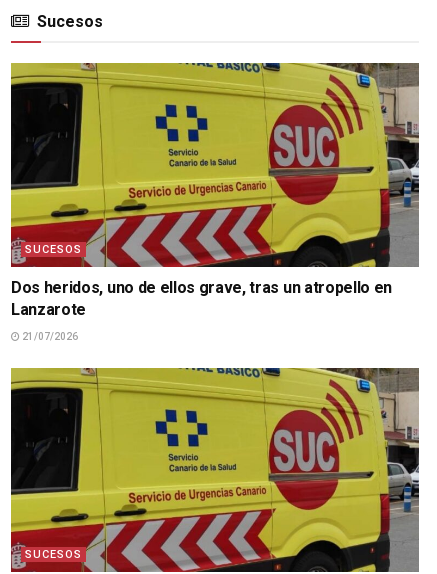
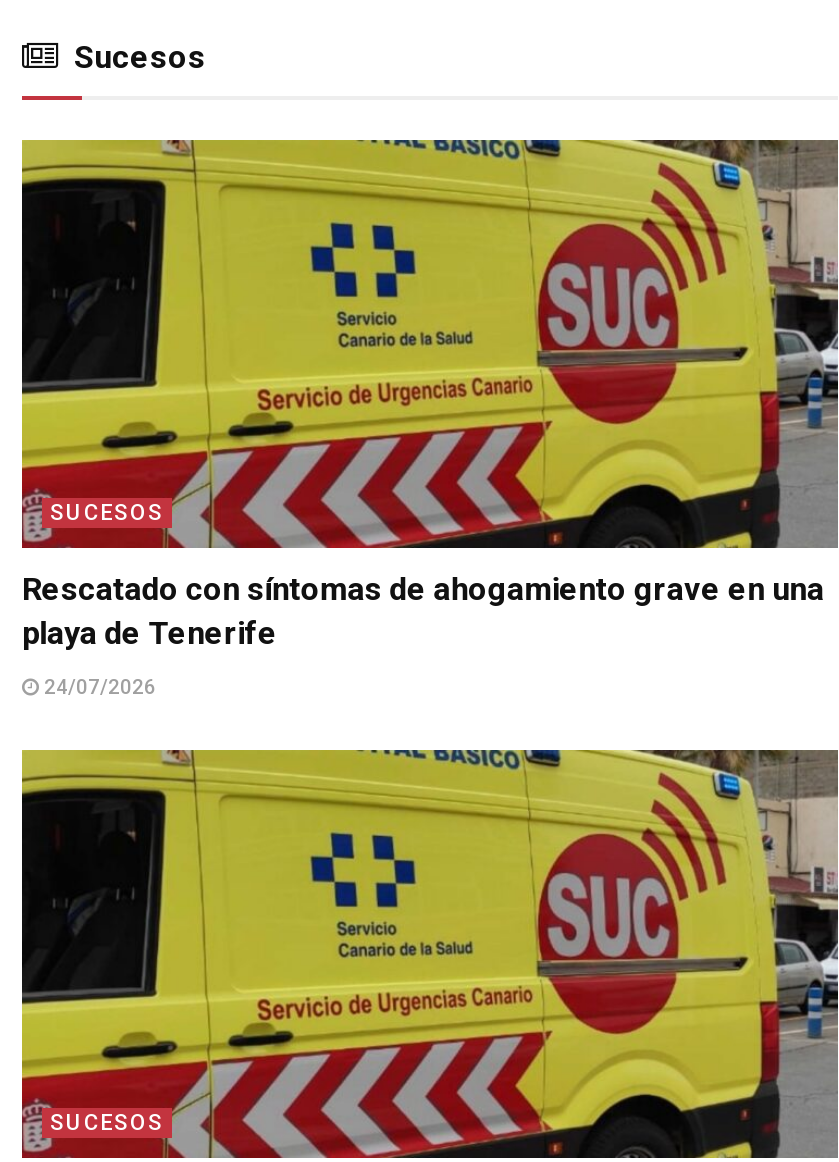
[11,278,392,319] Dos heridos, uno de ellos grave, tras un atropello en | Lanzarote -> [22,570,824,652] Rescatado con síntomas de ahogamiento grave en una | playa de Tenerife
[20,331,78,342] 21/07/2026 -> [40,676,156,698] 24/07/2026

